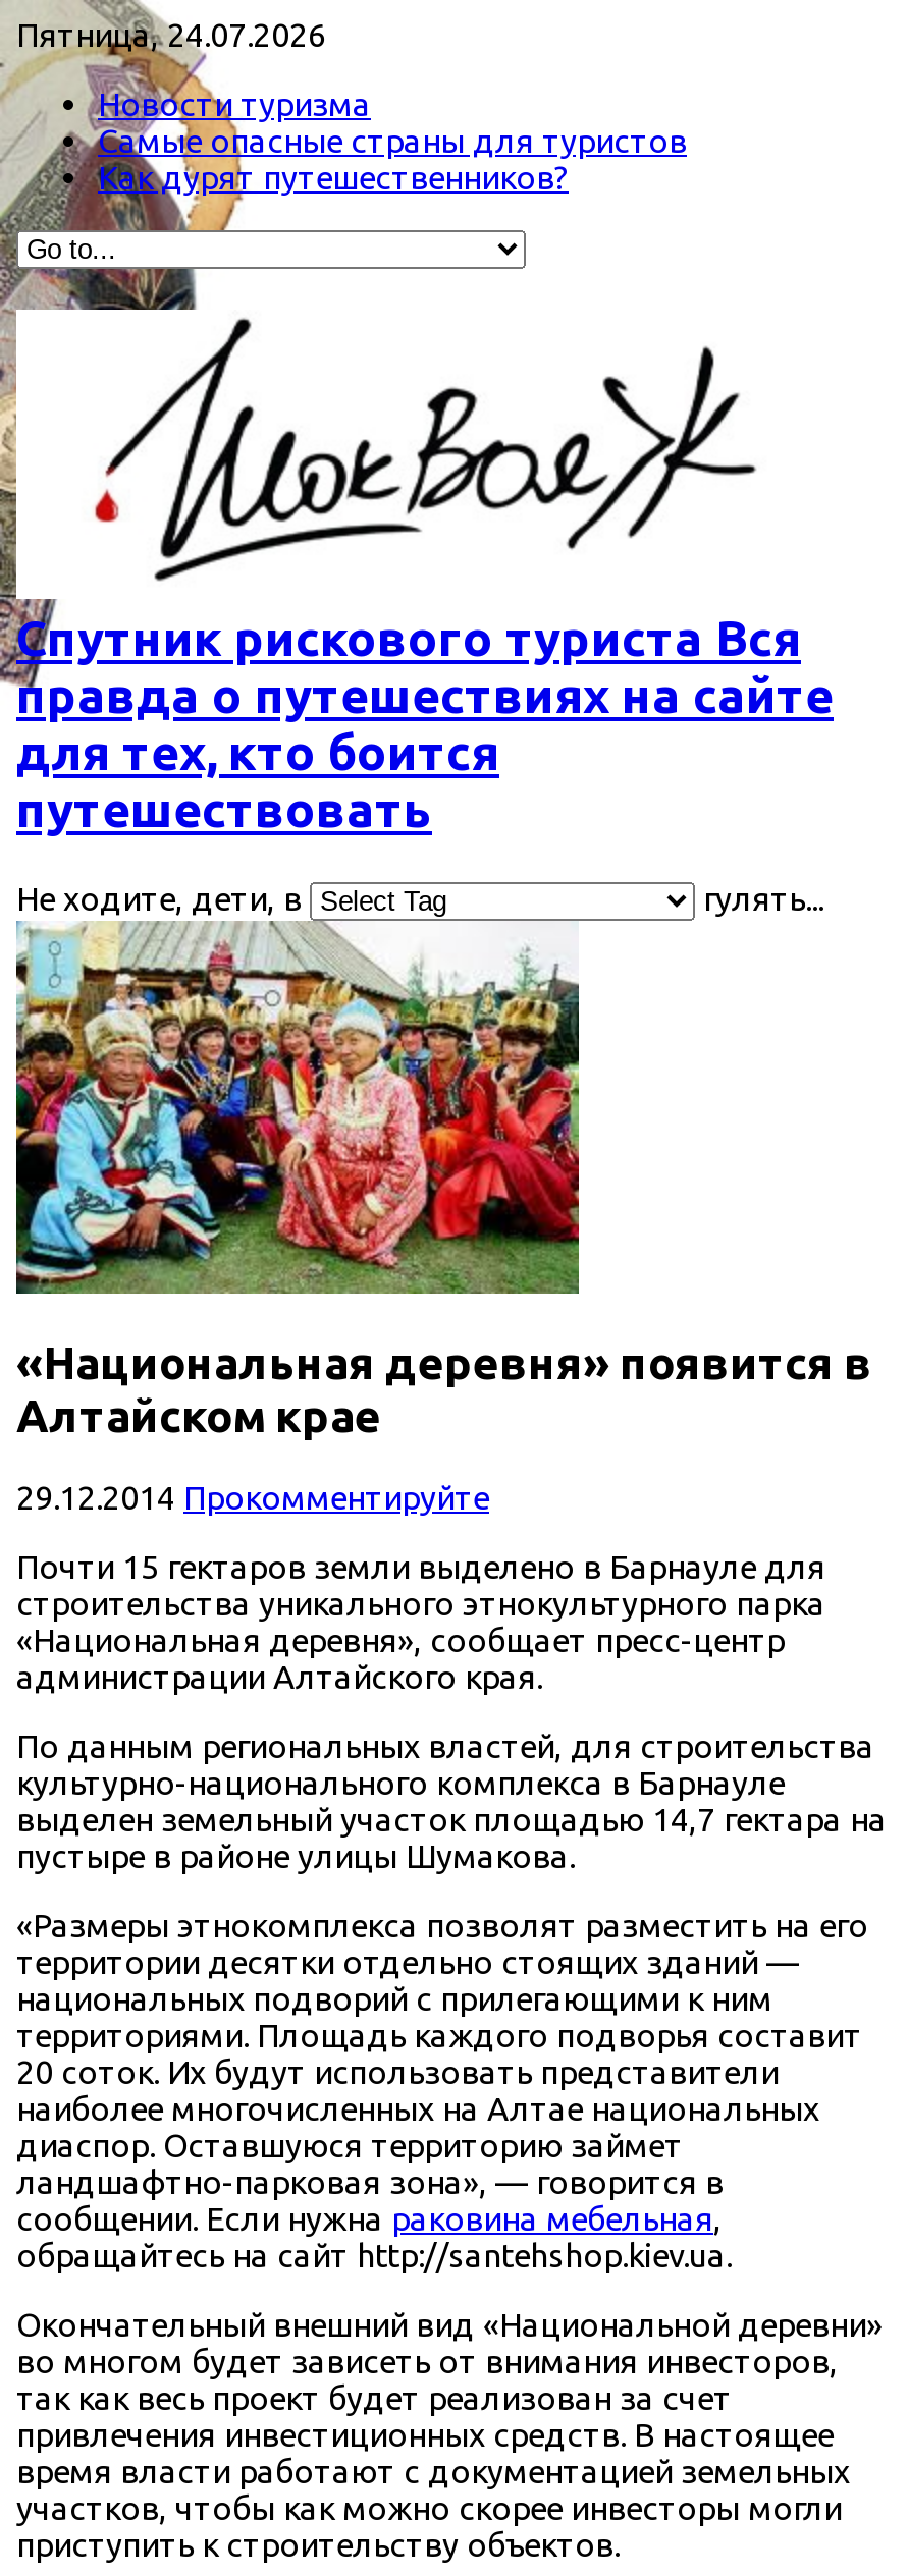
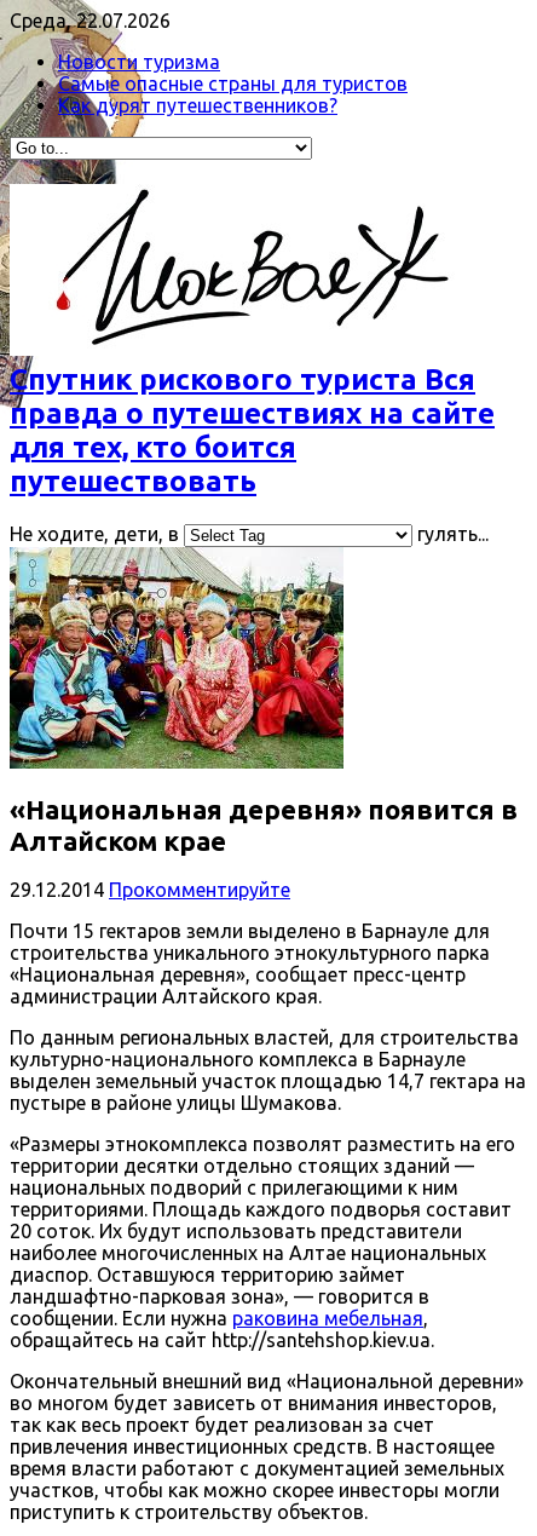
[16,16,326,53] Пятница, 24.07.2026 -> [10,10,171,31] Среда, 22.07.2026

